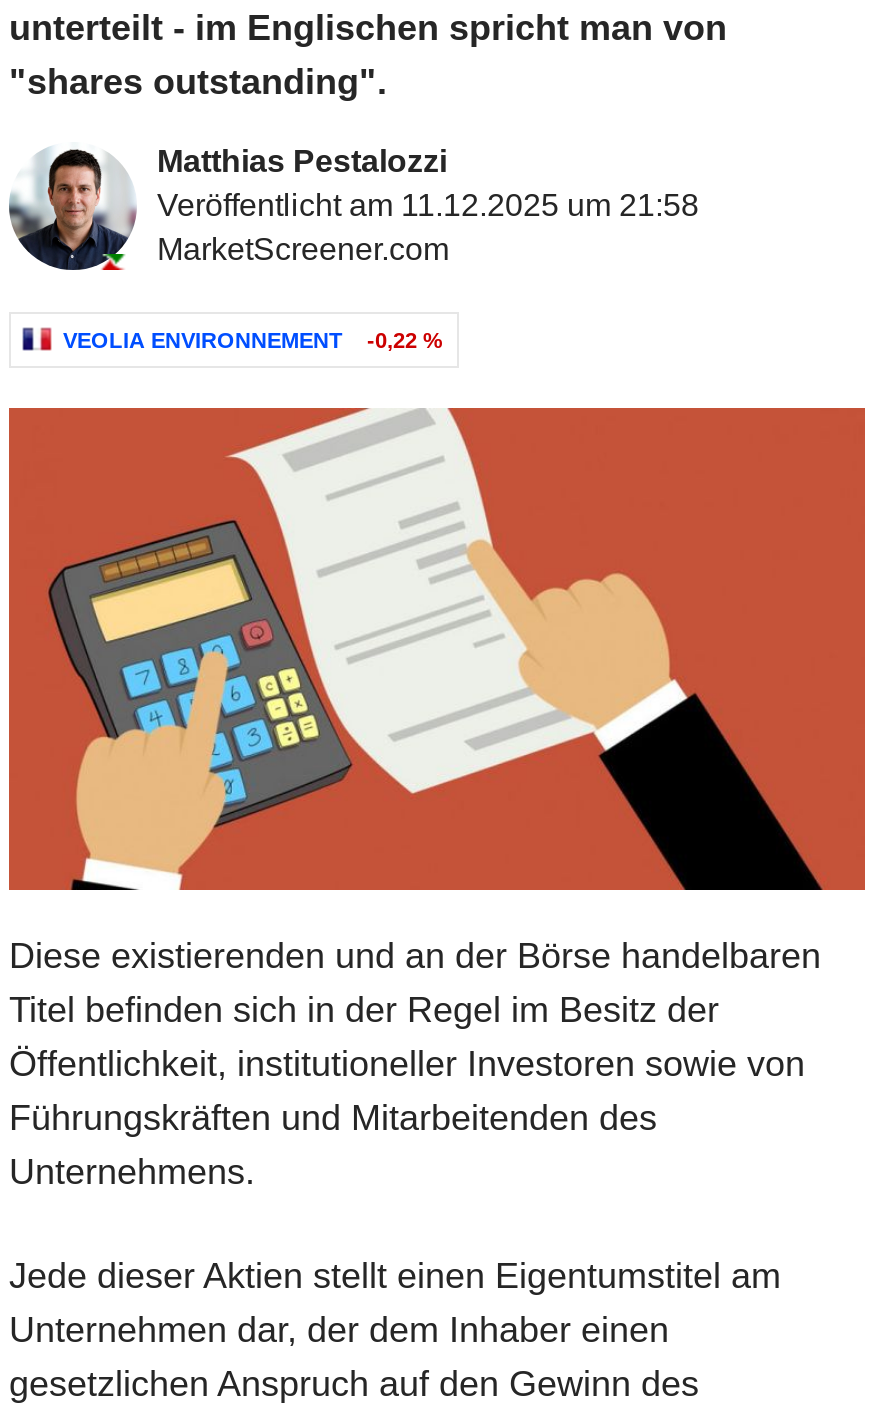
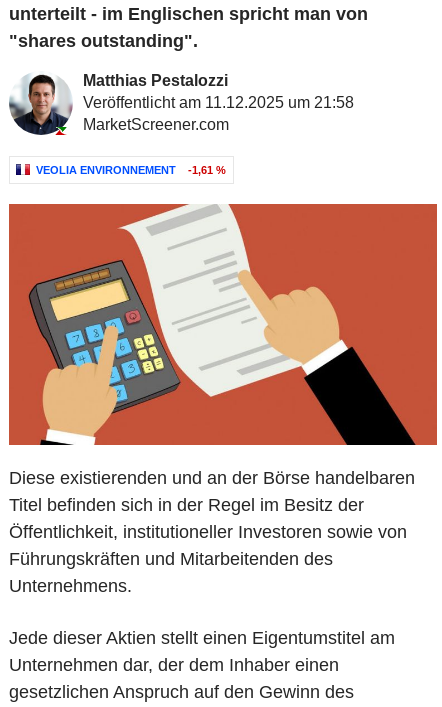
[63,328,443,352] VEOLIA ENVIRONNEMENT -0,22 % -> [36,164,226,176] VEOLIA ENVIRONNEMENT -1,61 %

